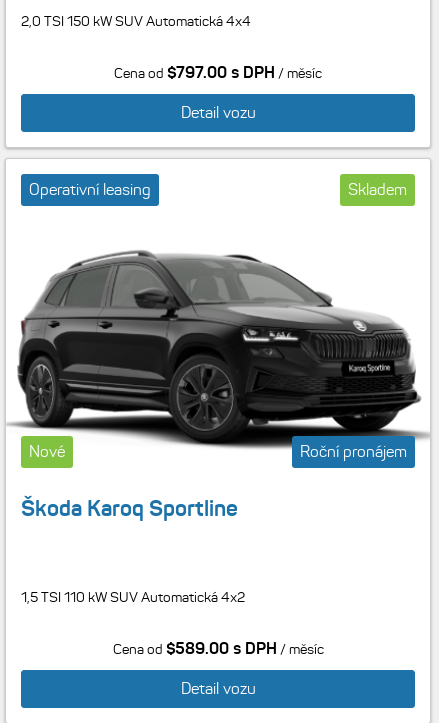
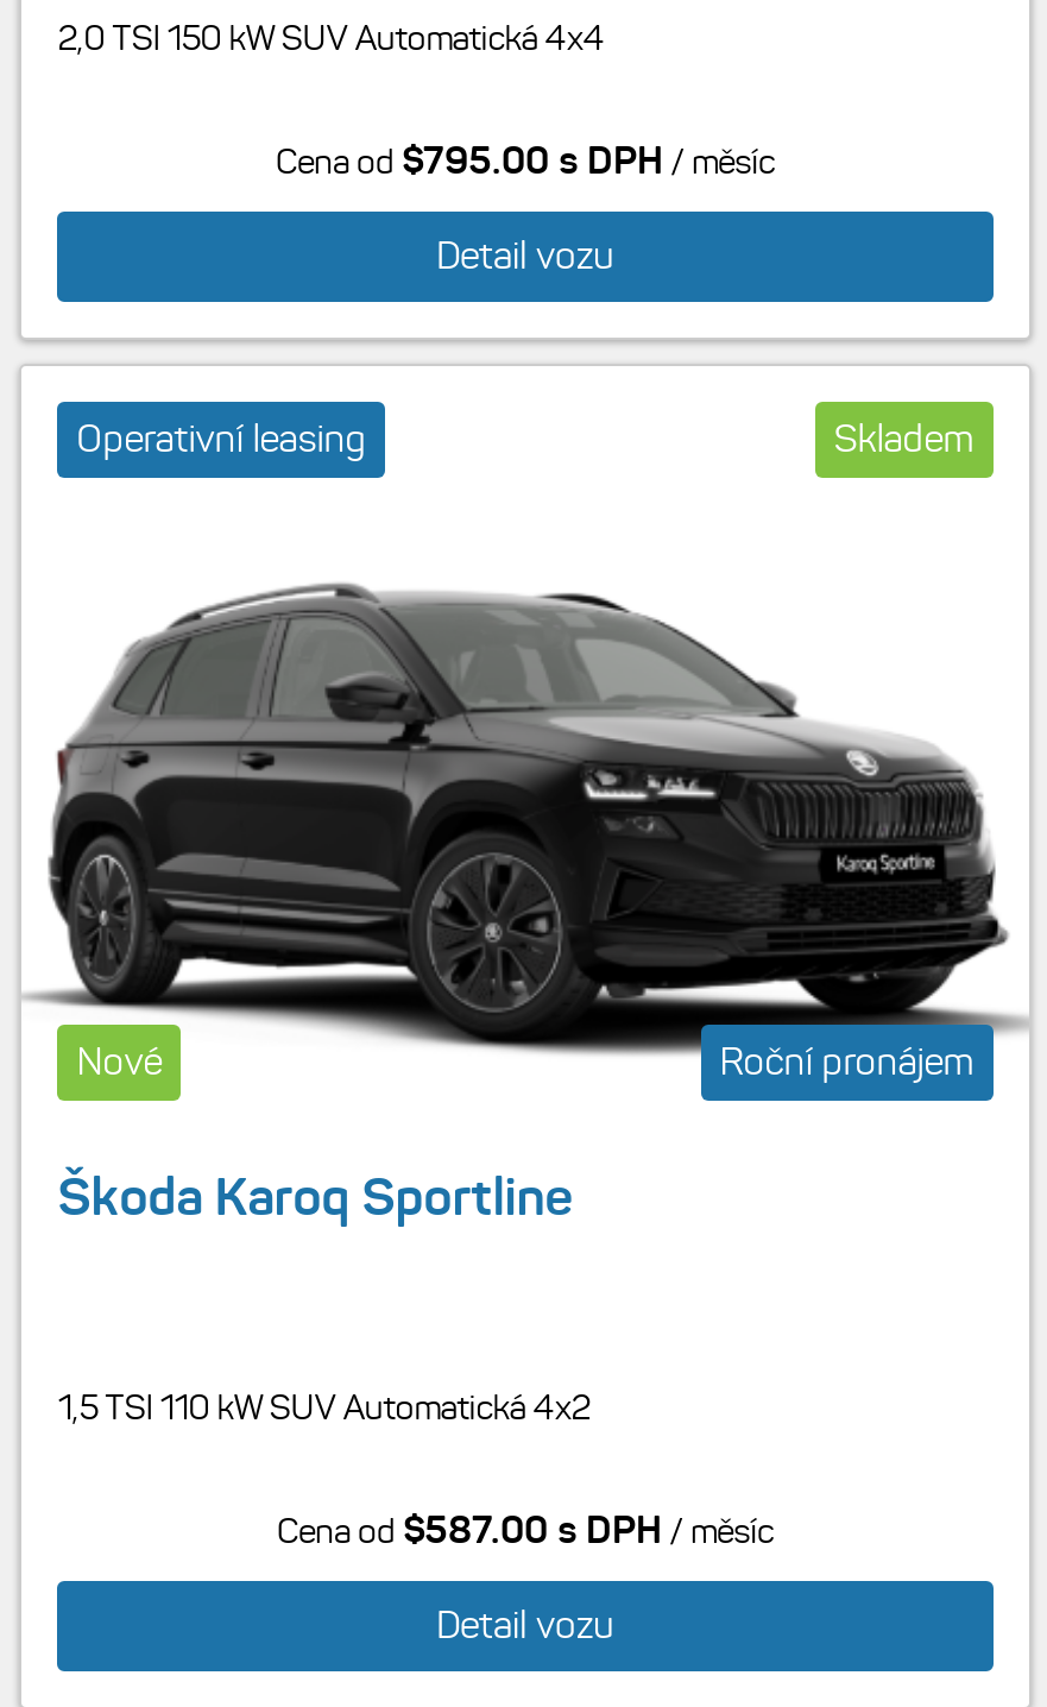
[114,62,322,82] Cena od $797.00 s DPH / měsíc -> [276,135,775,182] Cena od $795.00 s DPH / měsíc
[112,638,323,658] Cena od $589.00 s DPH / měsíc -> [277,1506,774,1553] Cena od $587.00 s DPH / měsíc

